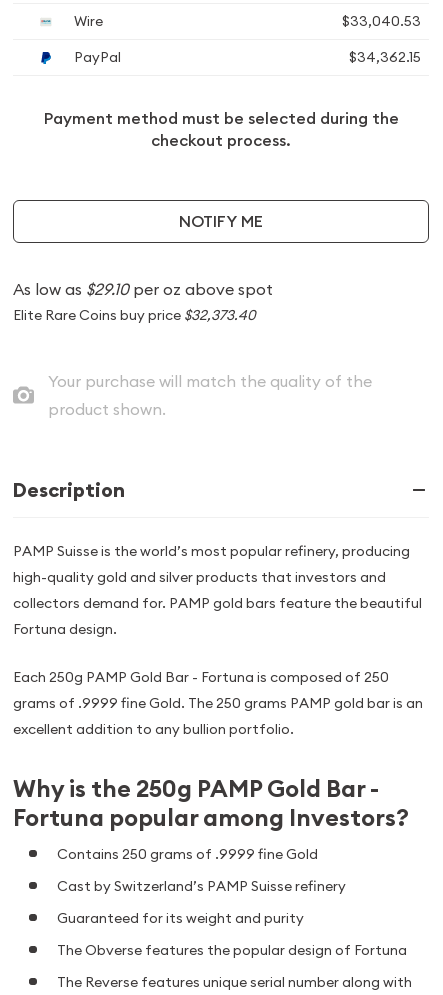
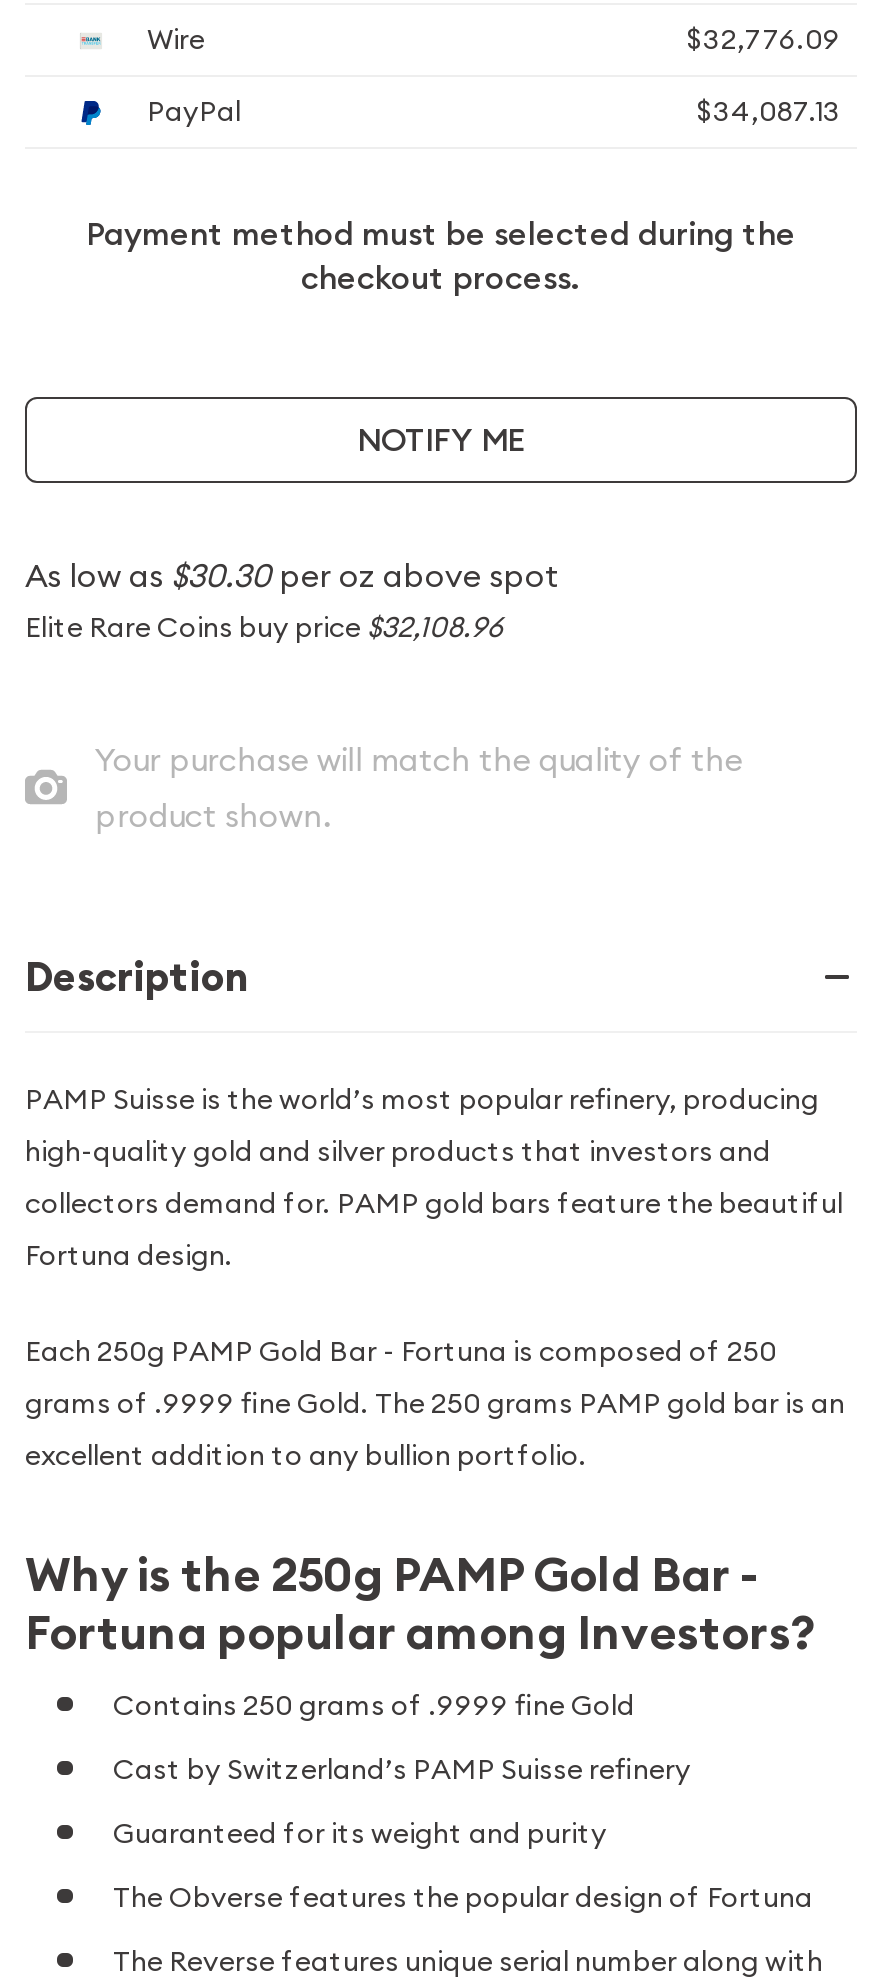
[342,12,421,30] $33,040.53 -> [687,21,841,57] $32,776.09
[349,48,421,66] $34,362.15 -> [697,93,841,129] $34,087.13
[13,279,273,299] As low as $29.10 per oz above spot -> [25,555,559,595] As low as $30.30 per oz above spot
[13,306,256,324] Elite Rare Coins buy price $32,373.40 -> [25,609,503,645] Elite Rare Coins buy price $32,108.96

